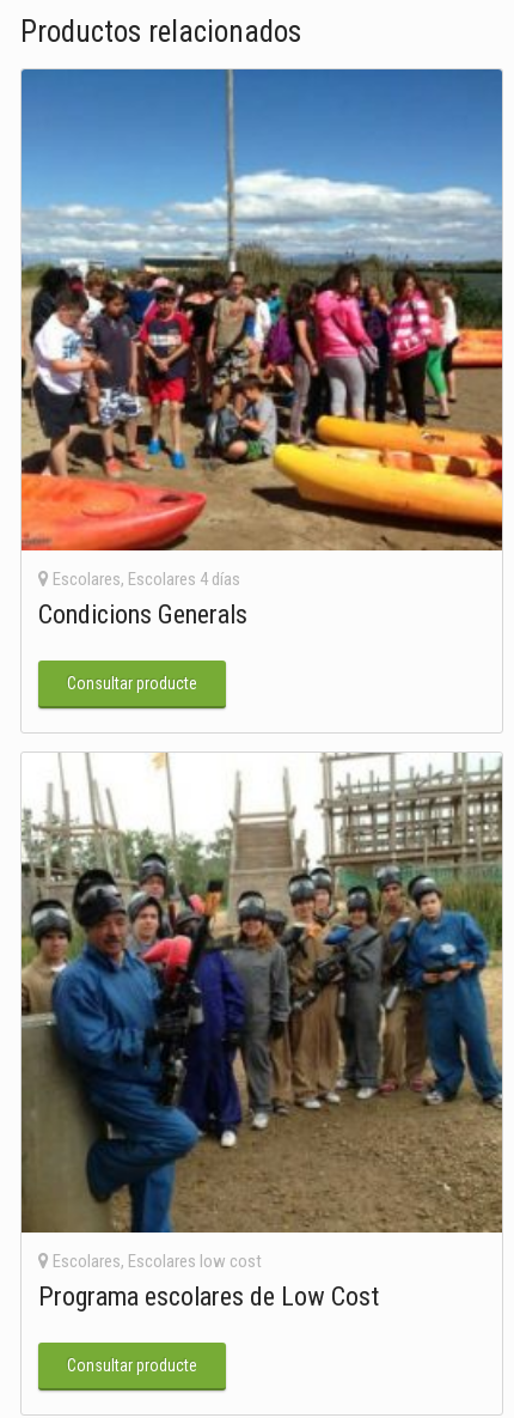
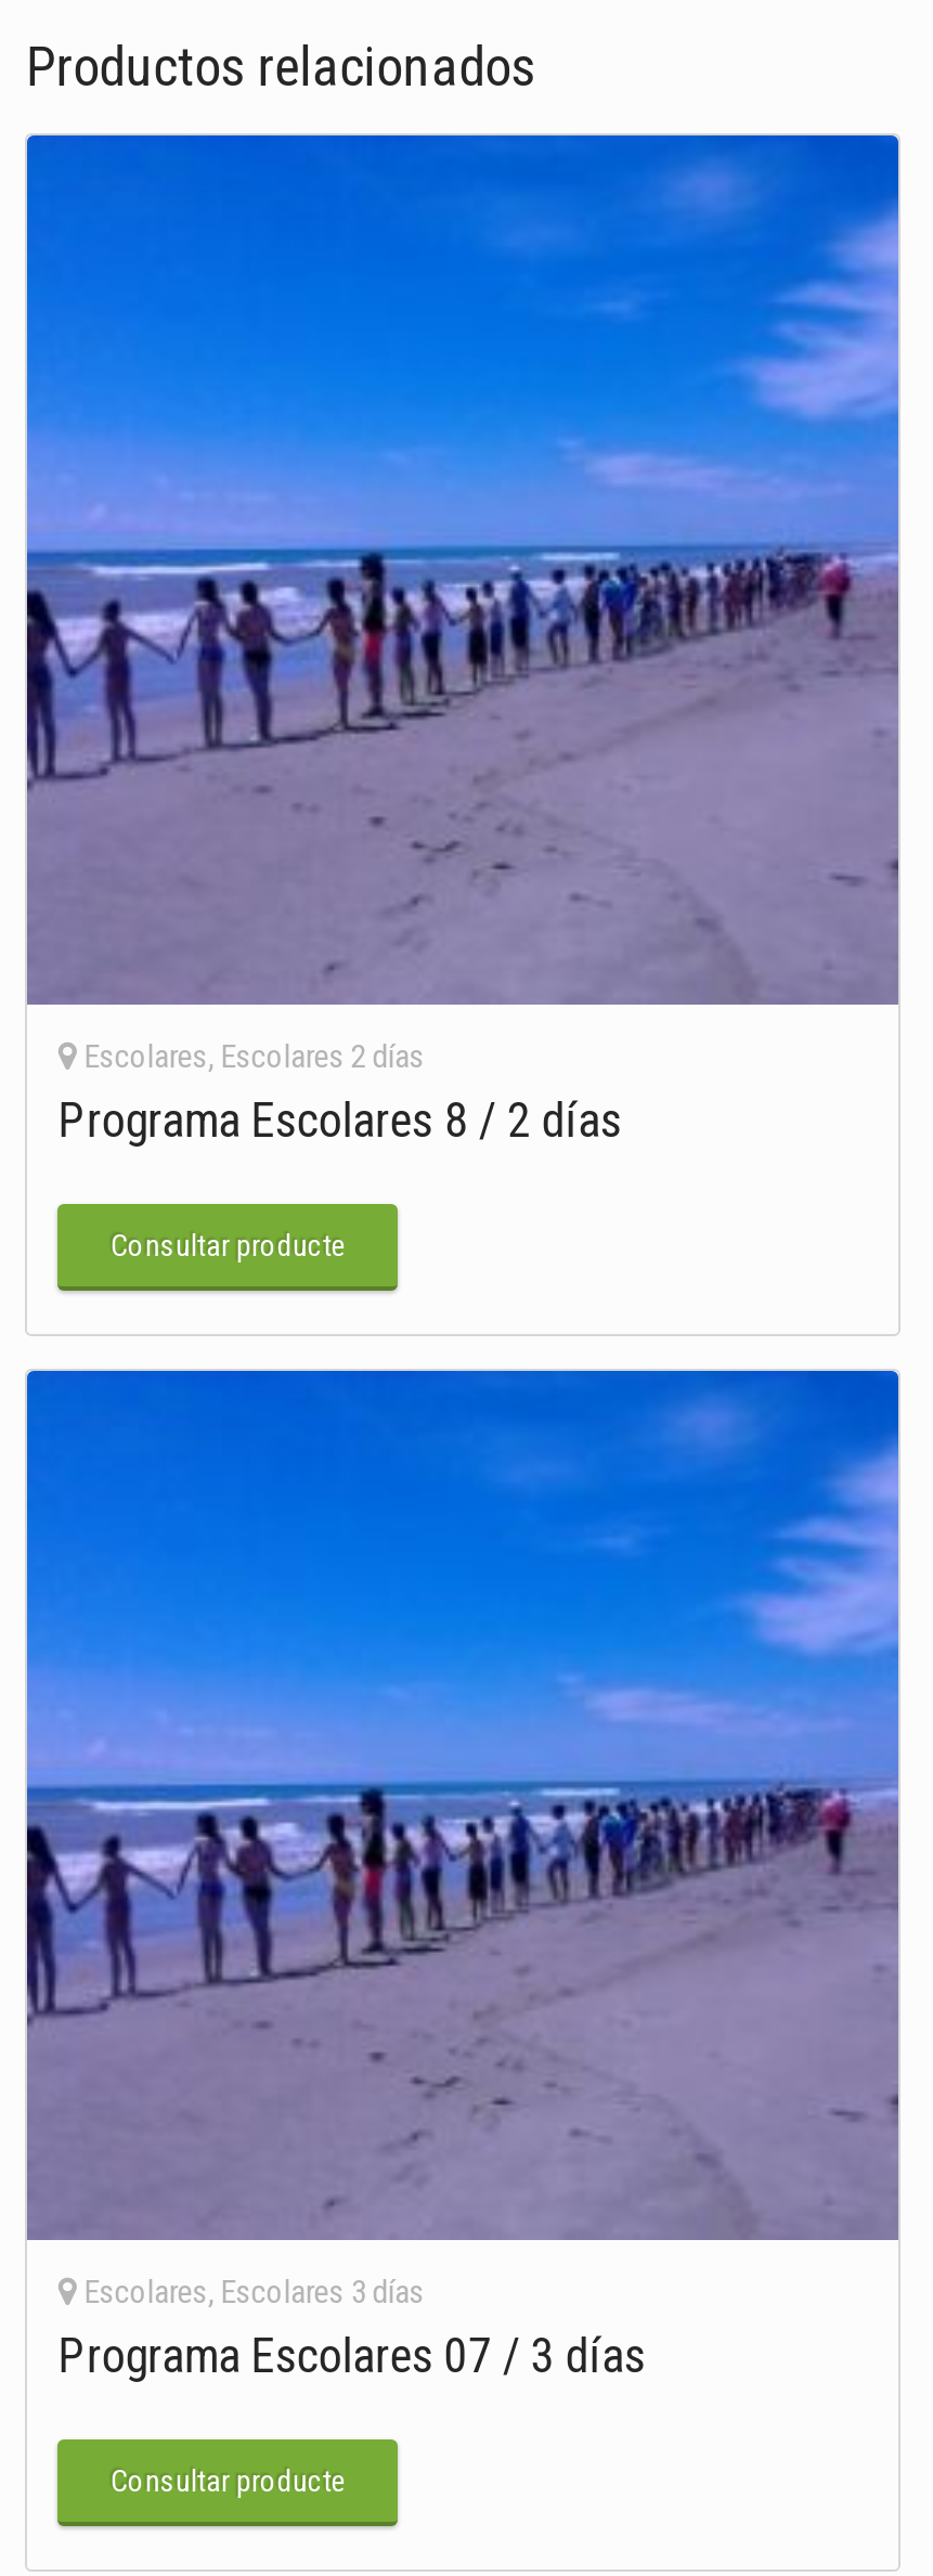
[20,68,503,629] [image] | Escolares, Escolares 4 días | Condicions Generals -> [25,134,900,1148] [image] | Escolares, Escolares 2 días | Programa Escolares 8 / 2 días
[20,751,503,1311] [image] | Escolares, Escolares low cost | Programa escolares de Low Cost -> [25,1368,900,2384] [image] | Escolares, Escolares 3 días | Programa Escolares 07 / 3 días

